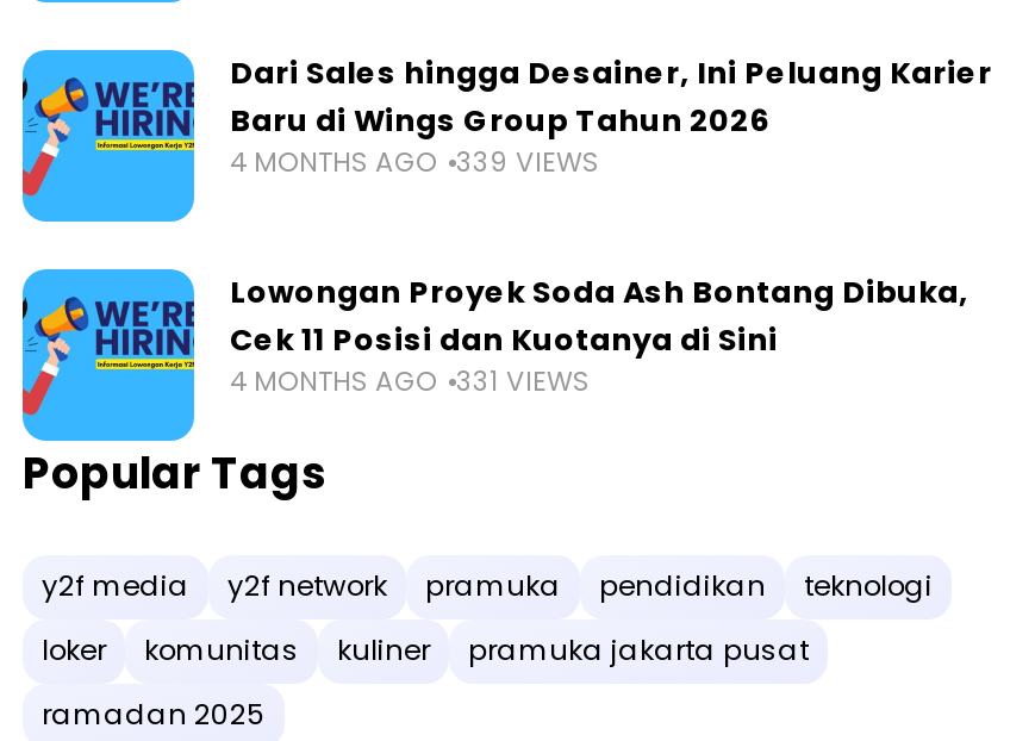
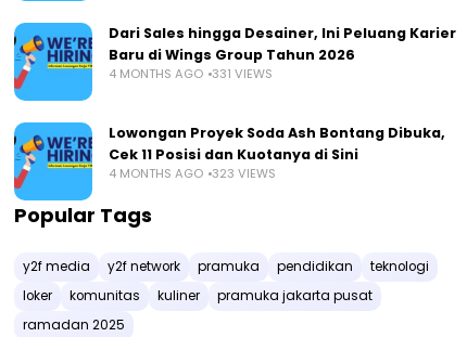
[230,144,599,182] 4 MONTHS AGO 339 VIEWS -> none
moved [230,363,590,401] -> [109,65,273,83]: 4 MONTHS AGO 331 VIEWS
none -> [109,165,276,182] 4 MONTHS AGO 323 VIEWS

